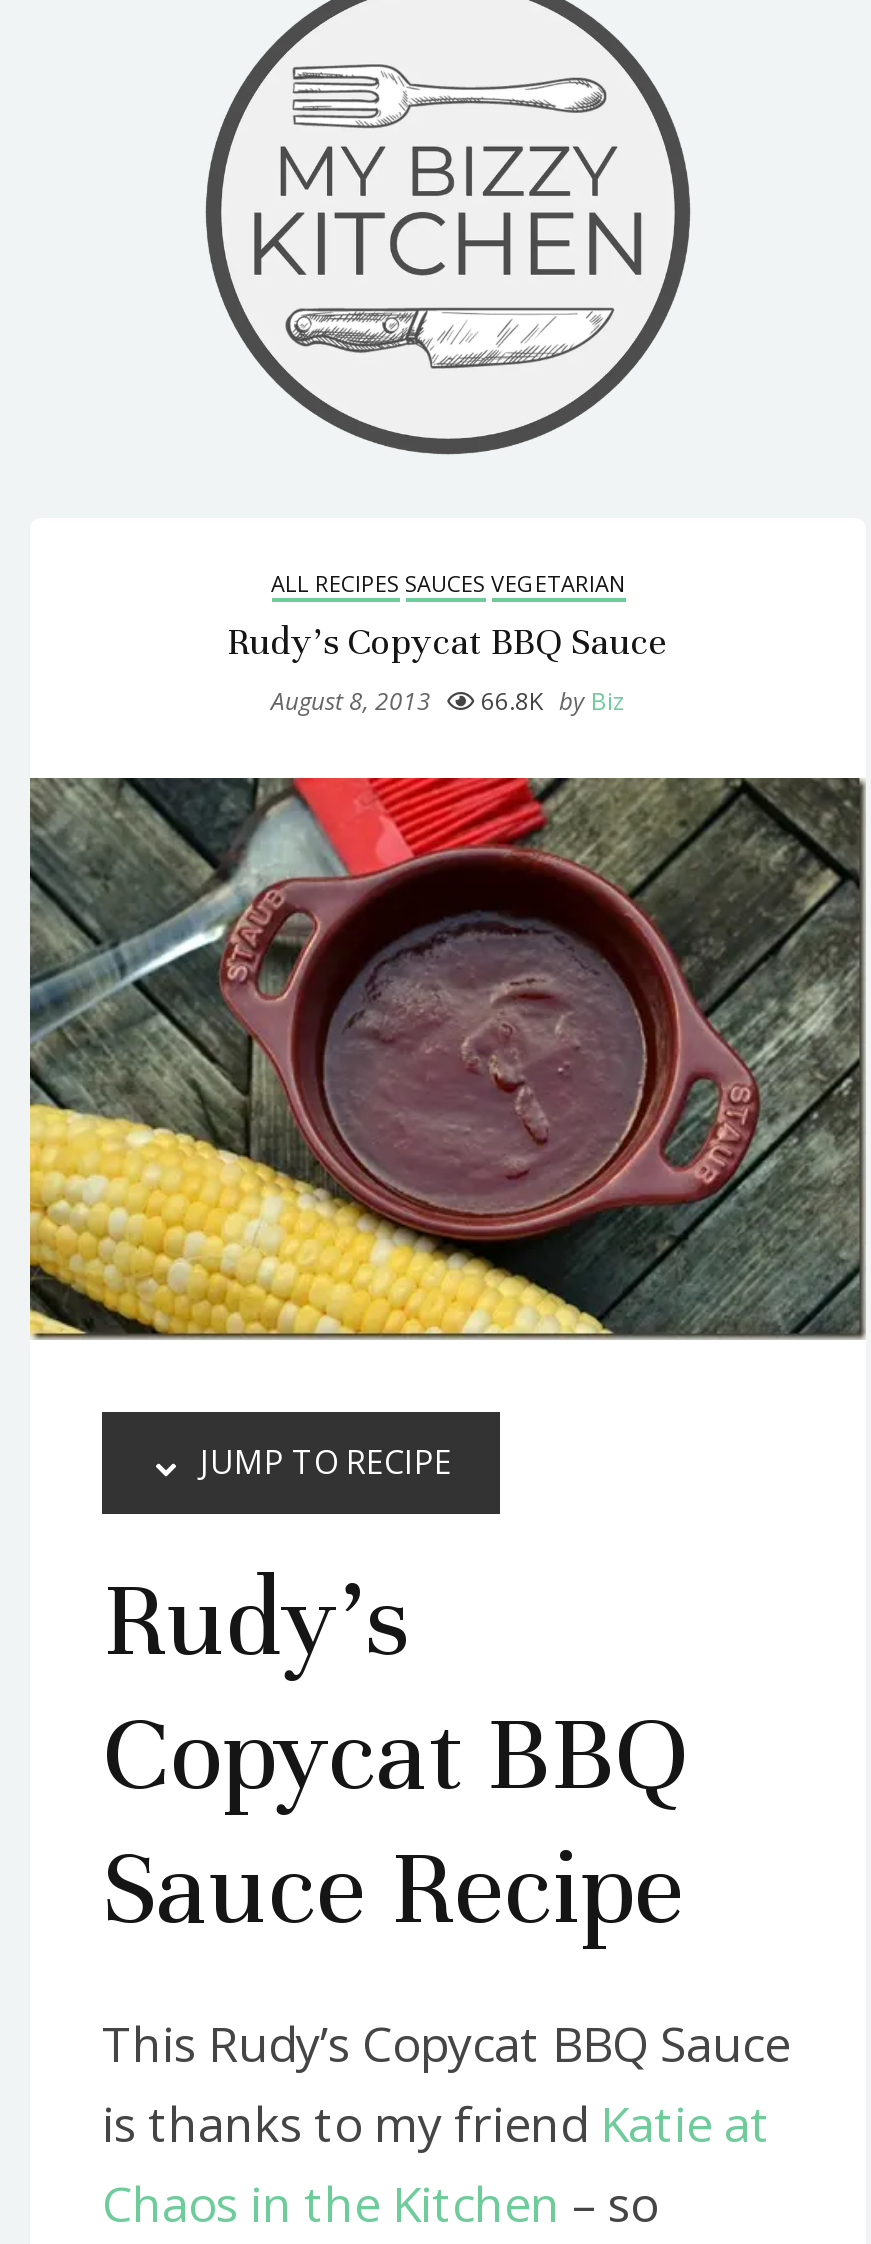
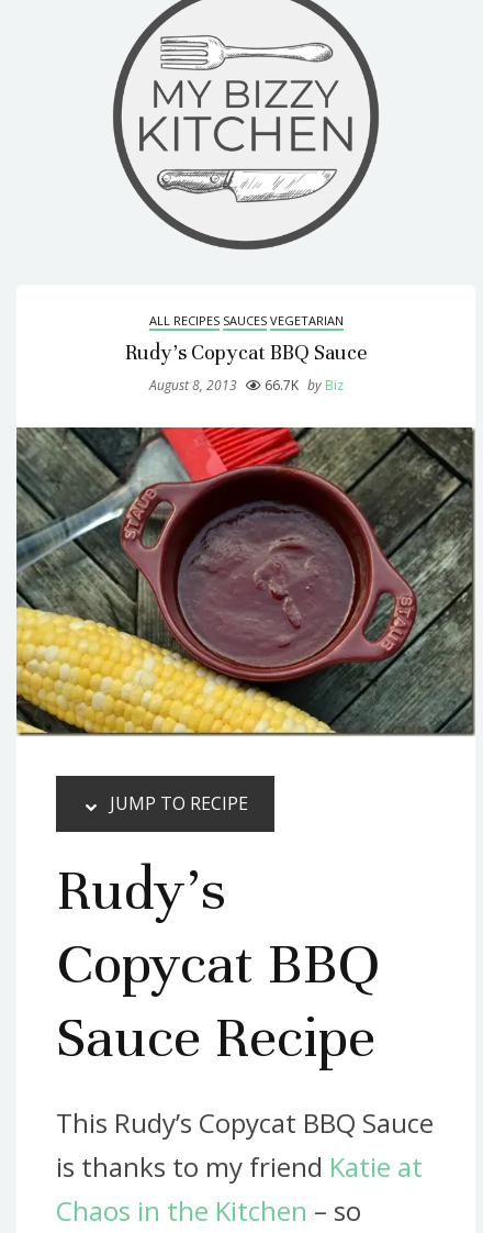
[271,684,625,718] August 8, 2013 66.8K by Biz -> [149,376,343,395] August 8, 2013 66.7K by Biz

